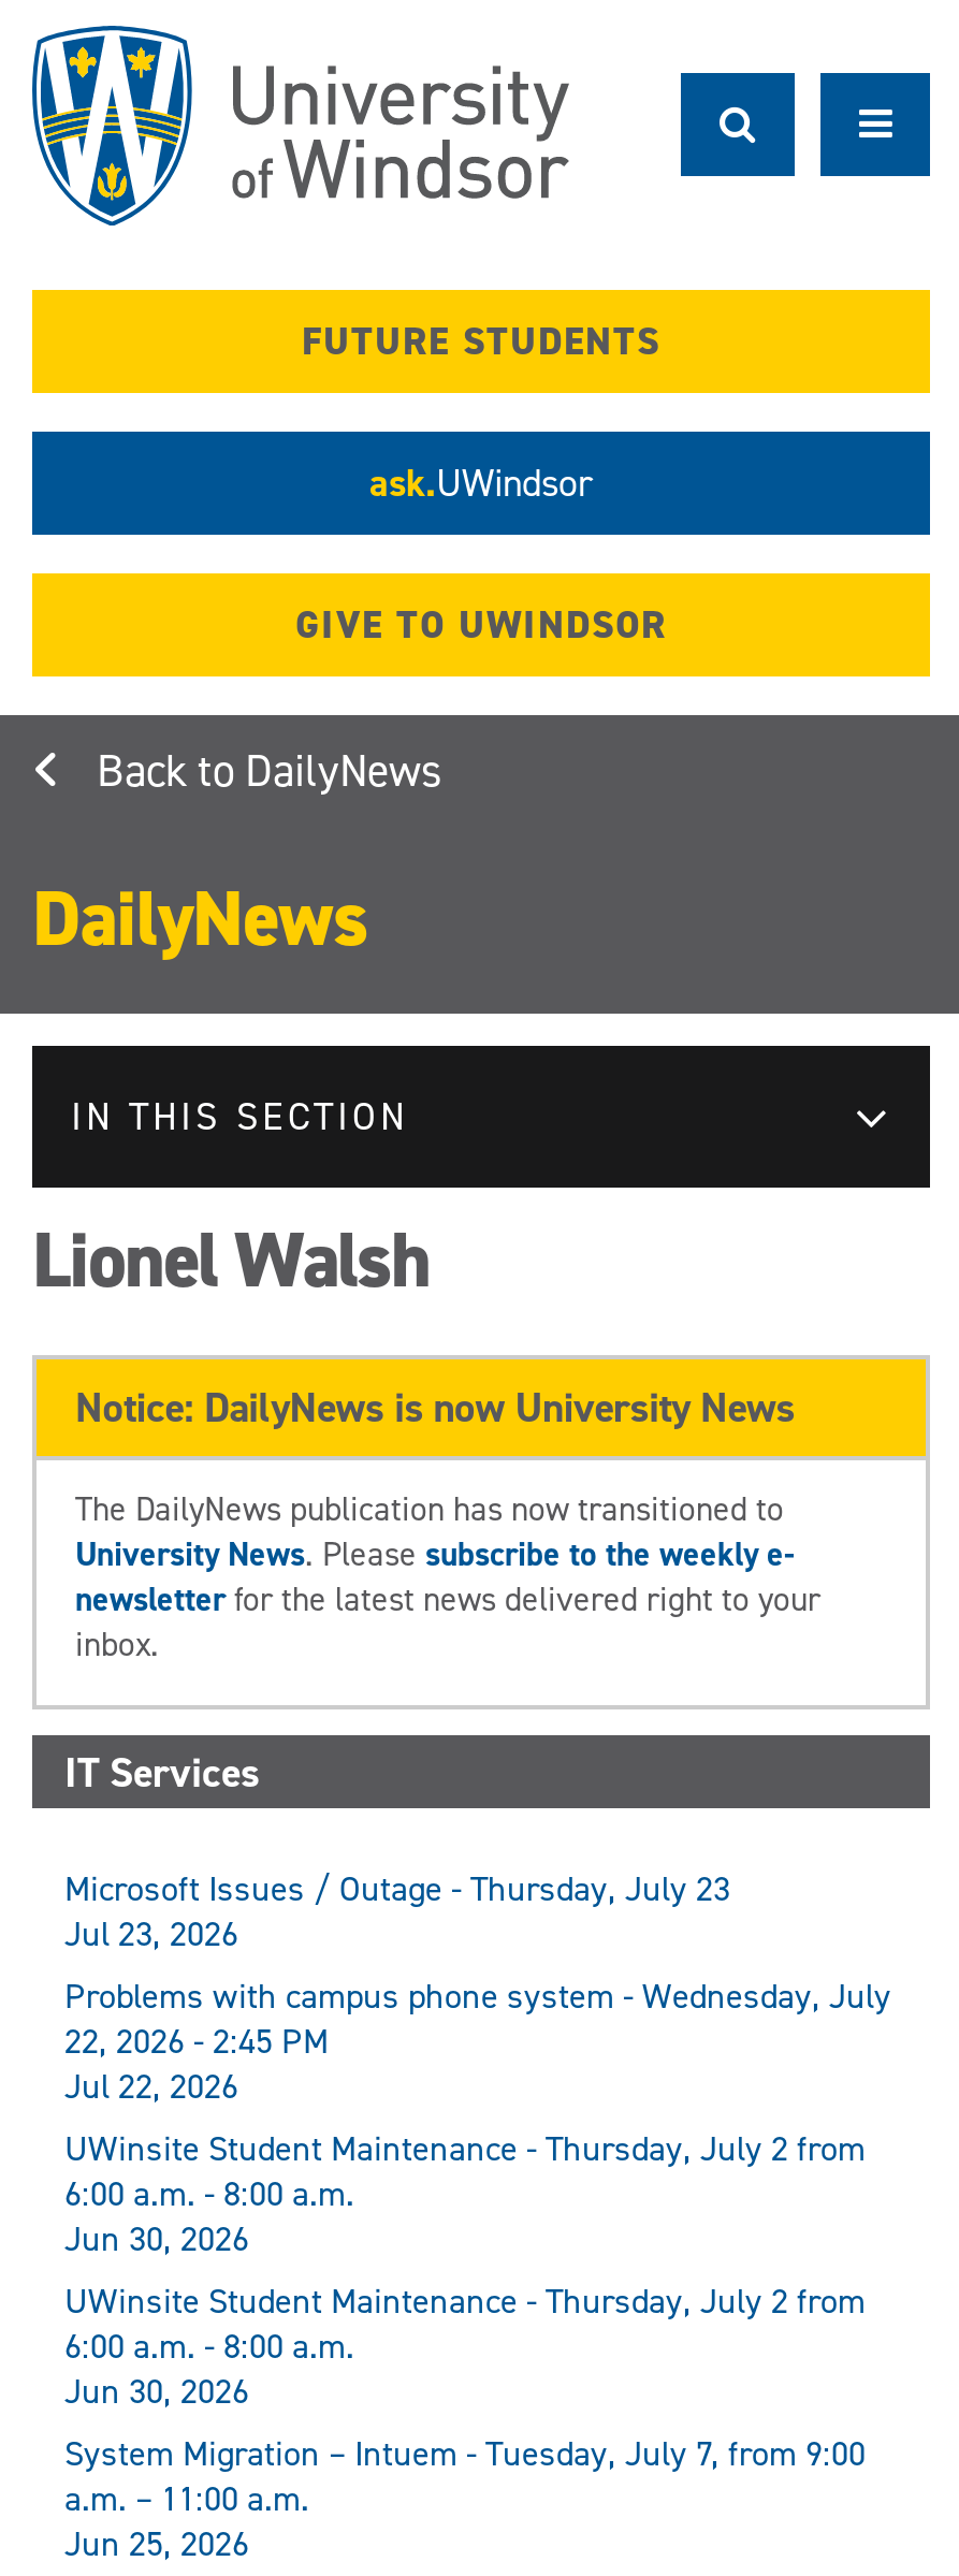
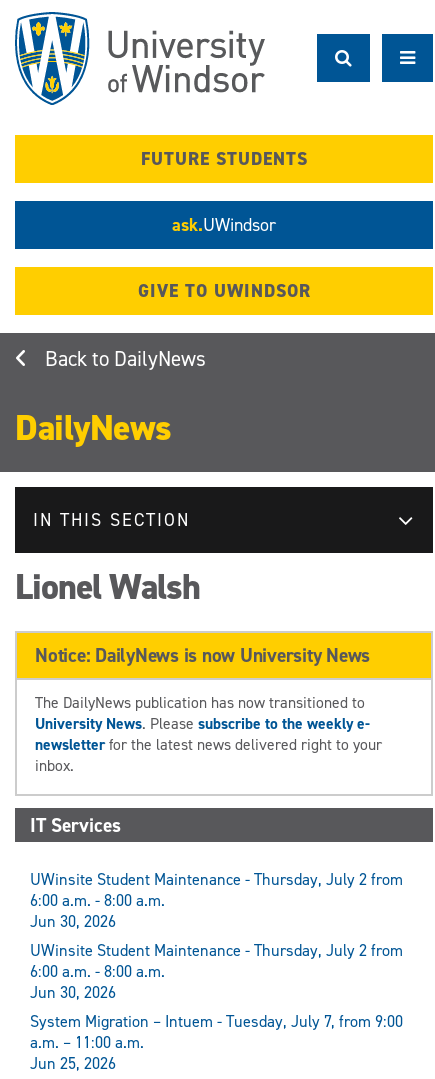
[64,1866,891,2108] Microsoft Issues / Outage - Thursday, July 23 | Jul 23, 2026 | Problems with campus phone system - Wednesday, July | 22, 2026 - 2:45 PM | Jul 22, 2026 -> none

